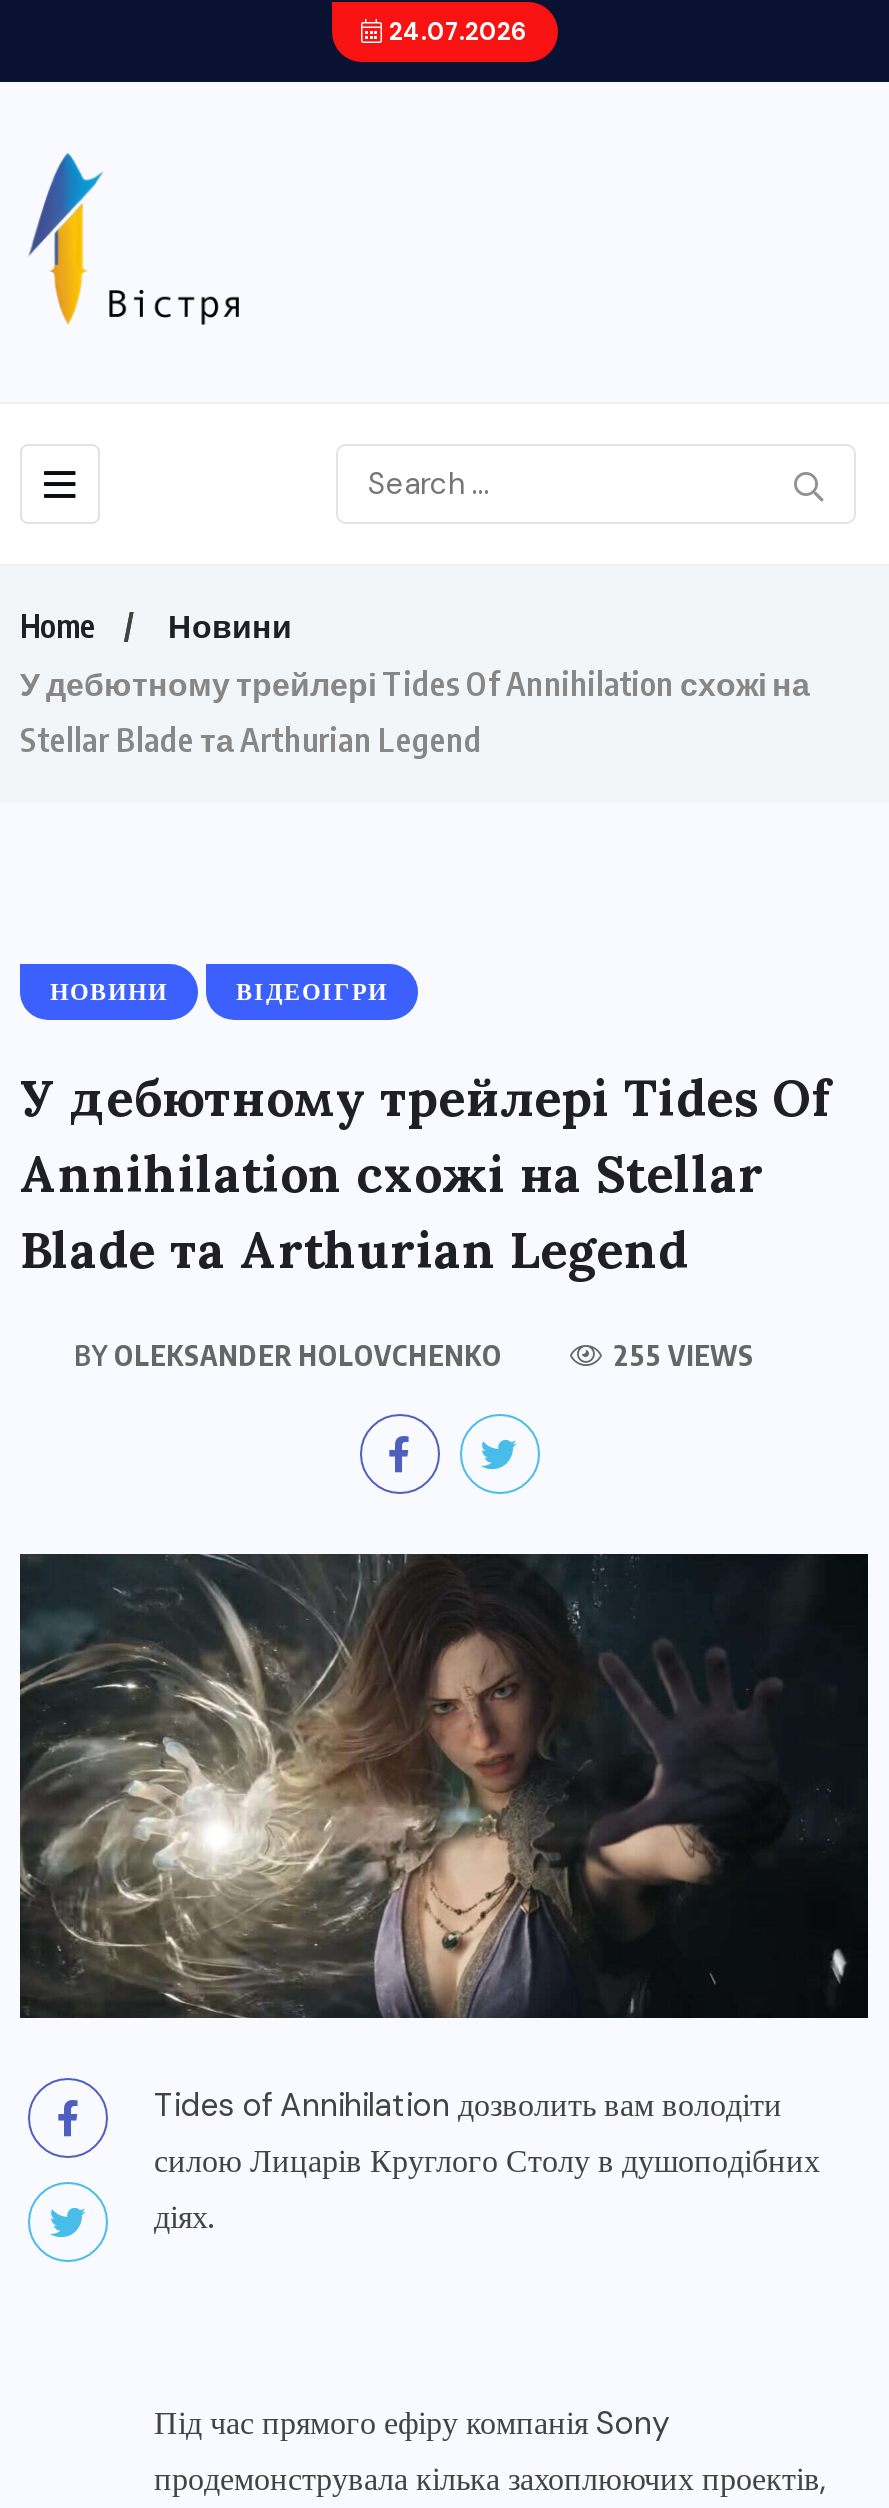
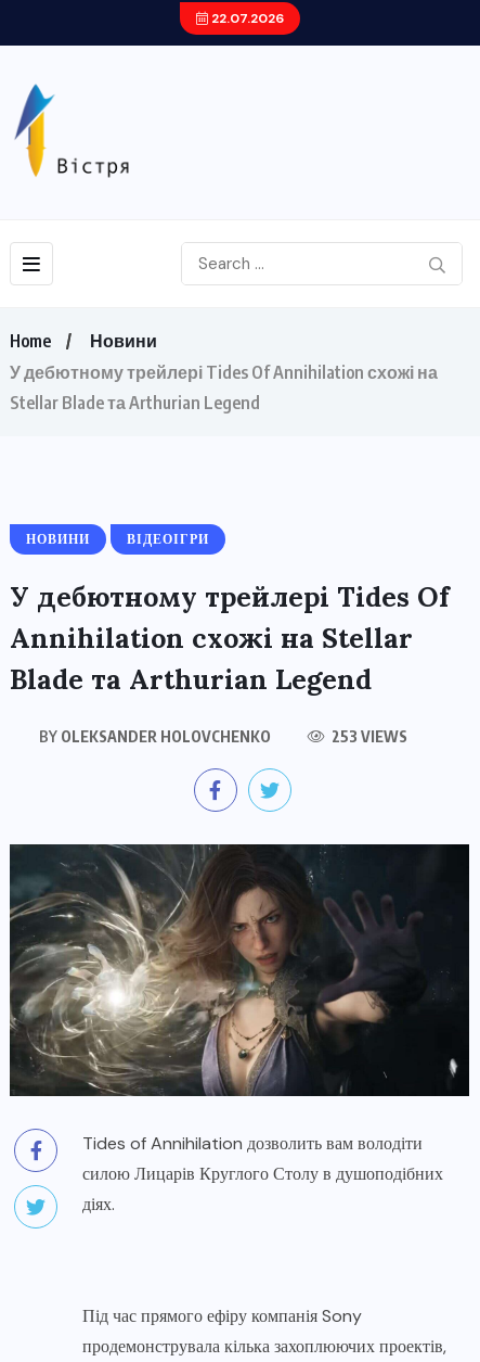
[383,16,527,48] 24.07.2026 -> [207,10,283,27] 22.07.2026
[608,1338,754,1372] 255 VIEWS -> [328,727,407,746] 253 VIEWS

